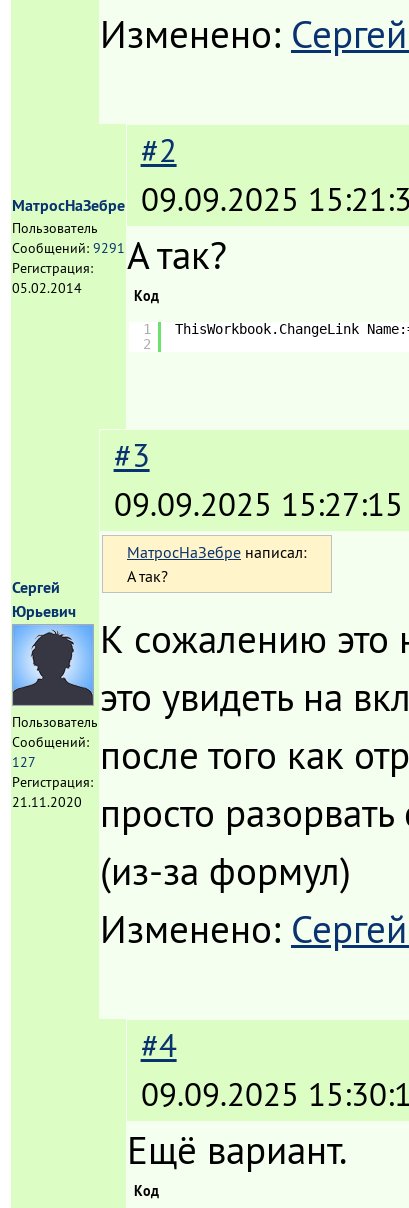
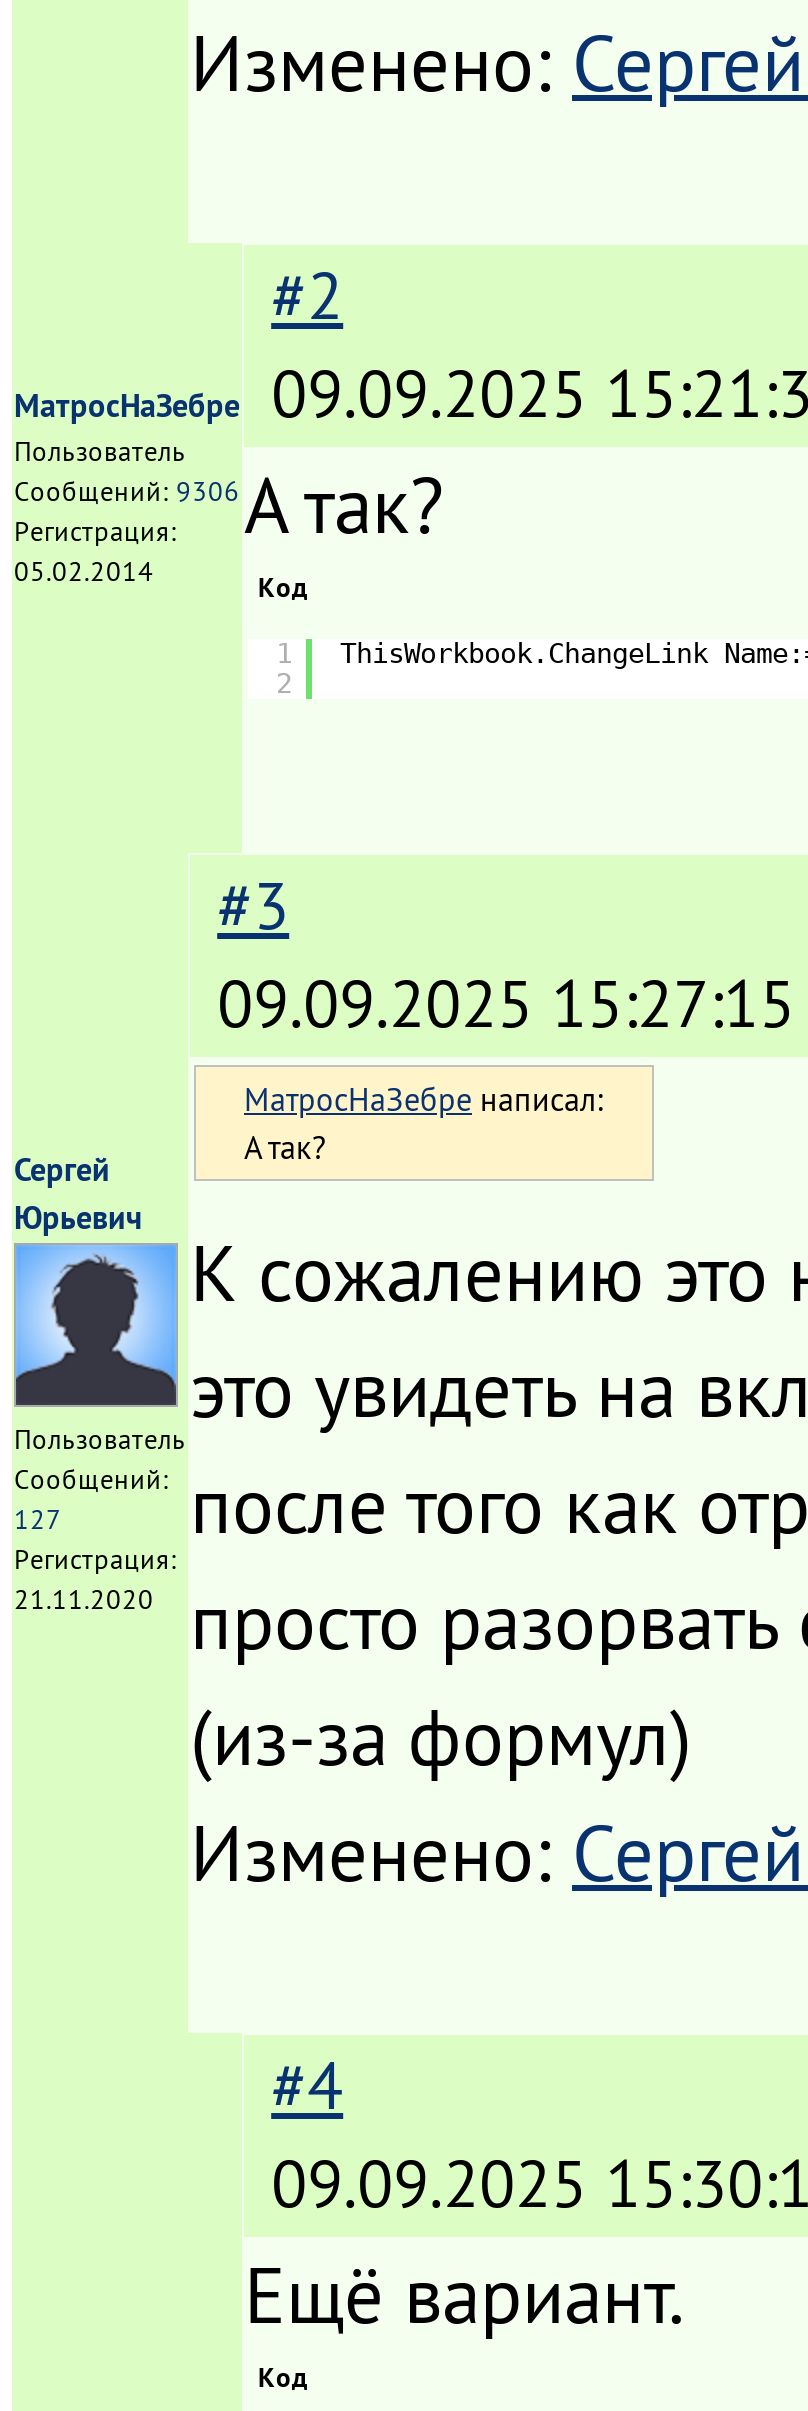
[12,230,227,279] Сообщений: 9291 Регистрация: А так? -> [14,454,444,552] Сообщений: 9306 Регистрация: А так?

